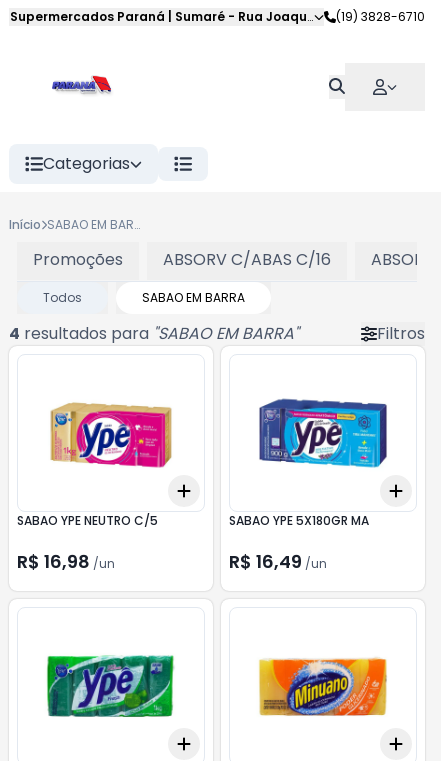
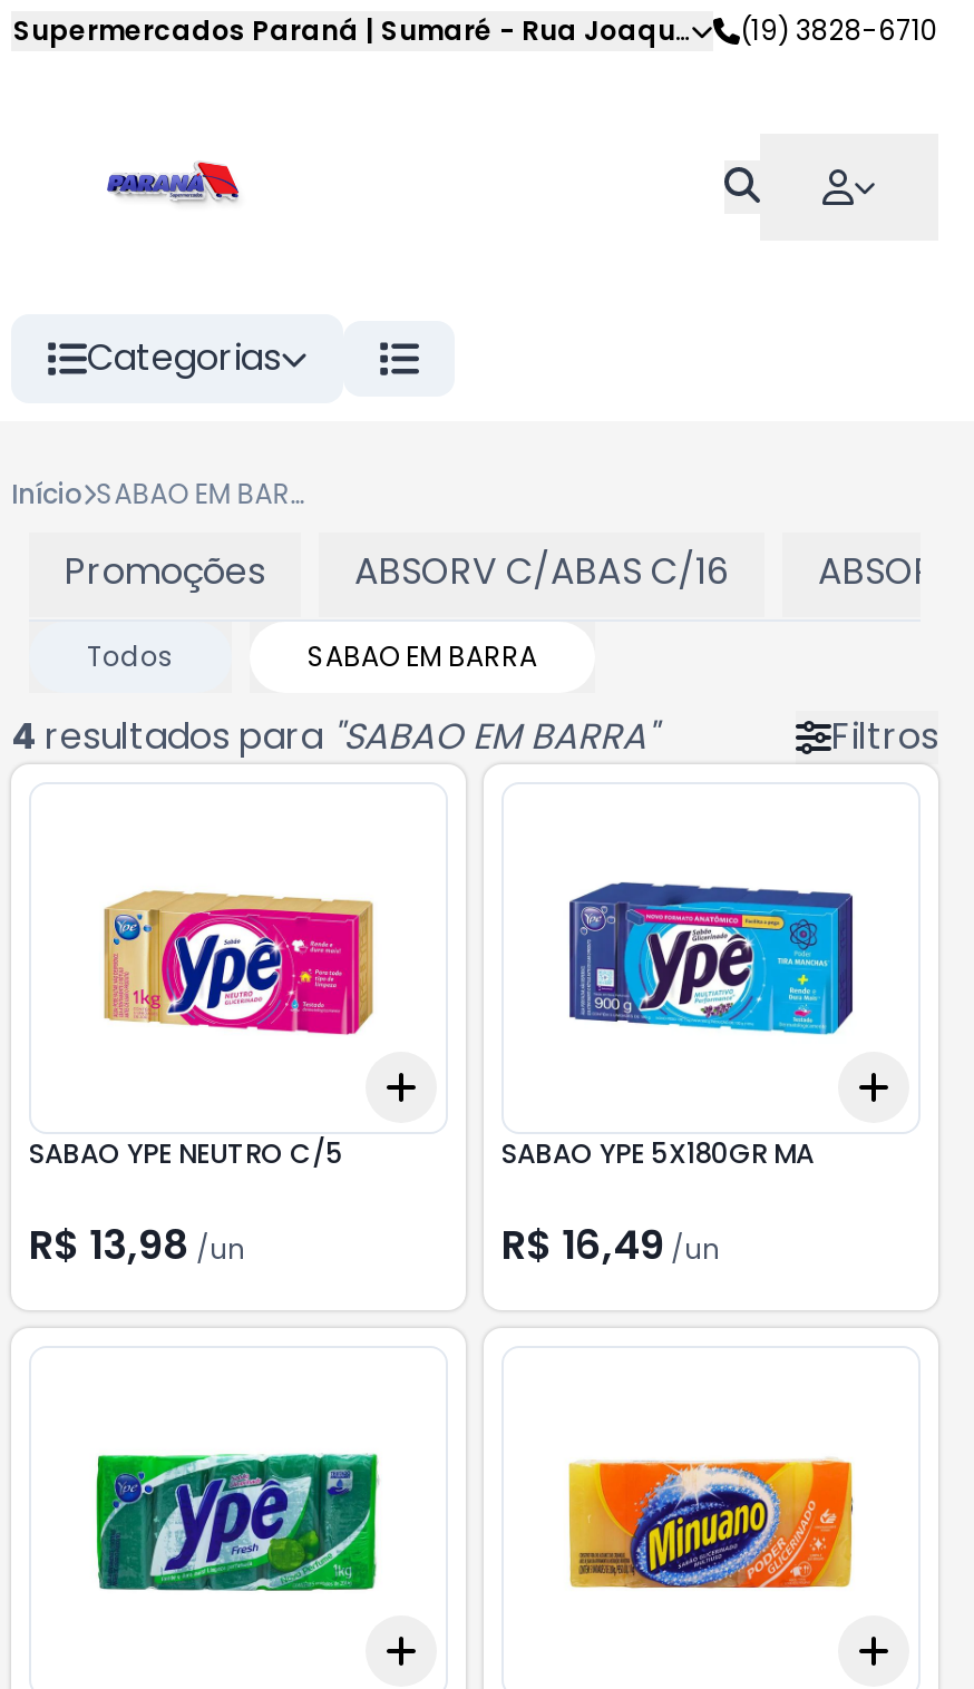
[17,549,115,574] R$ 16,98 / un -> [29,1217,245,1272] R$ 13,98 / un

